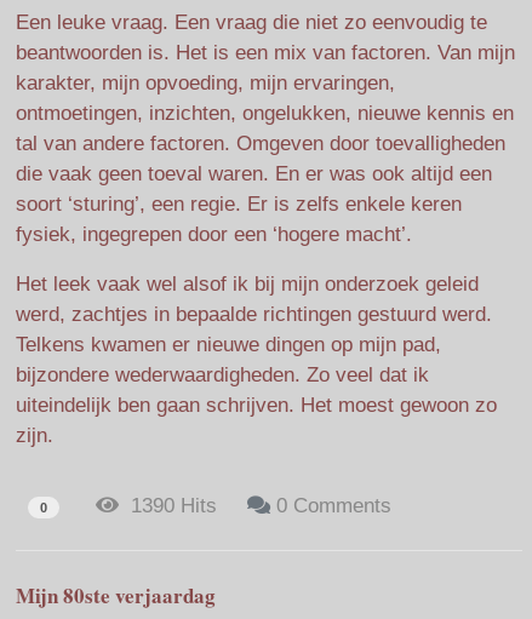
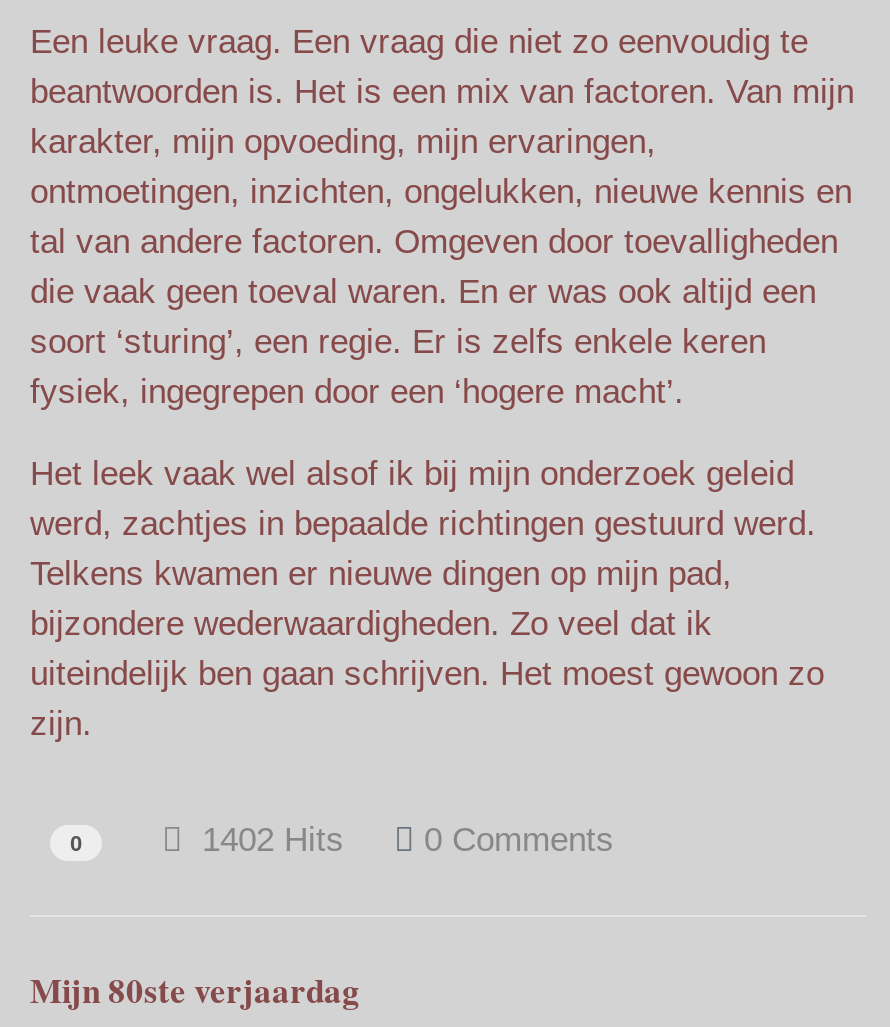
[119,494,217,517] 1390 Hits -> [182,822,344,860] 1402 Hits

